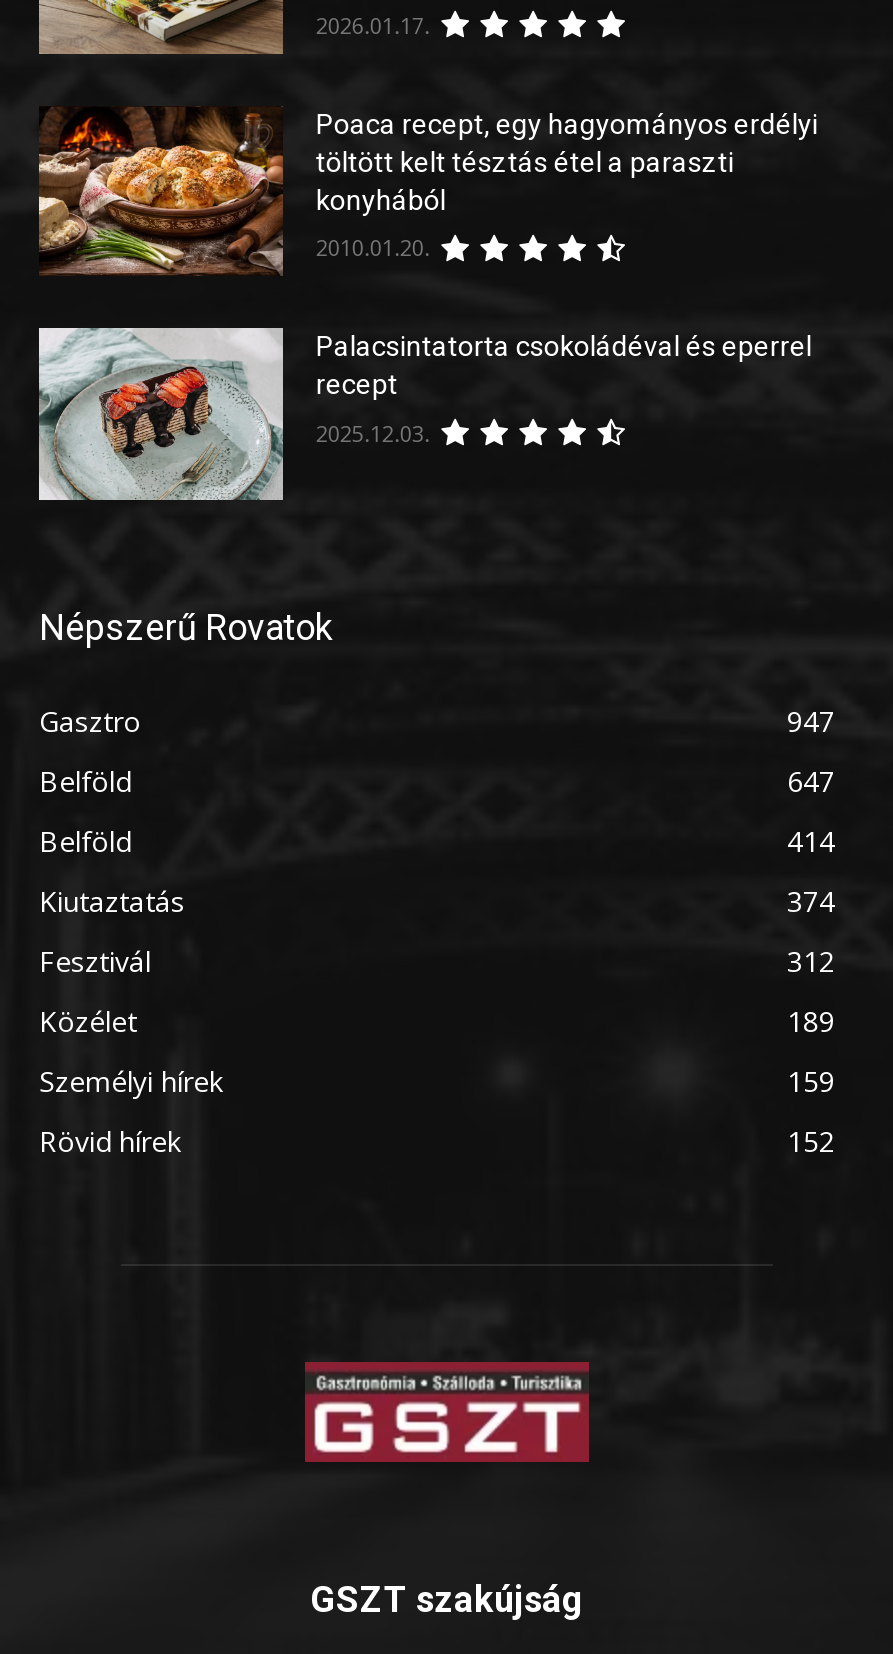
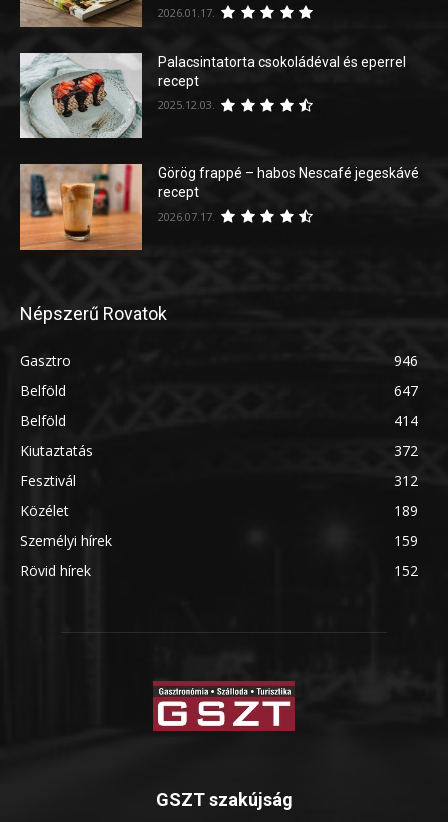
[37,106,818,276] [image] | Poaca recept, egy hagyományos erdélyi | töltött kelt tésztás étel a paraszti | konyhából | 2010.01.20. -> none
moved [316,330,812,448] -> [158,53,406,112]: Palacsintatorta csokoládéval és eperrel | recept | 2025.12.03.
none -> [19,163,419,251] [image] | Görög frappé – habos Nescafé jegeskávé | recept | 2026.07.17.
[787,702,835,740] 947 -> [394,351,418,370] 946
[787,882,835,920] 374 -> [394,441,418,460] 372

